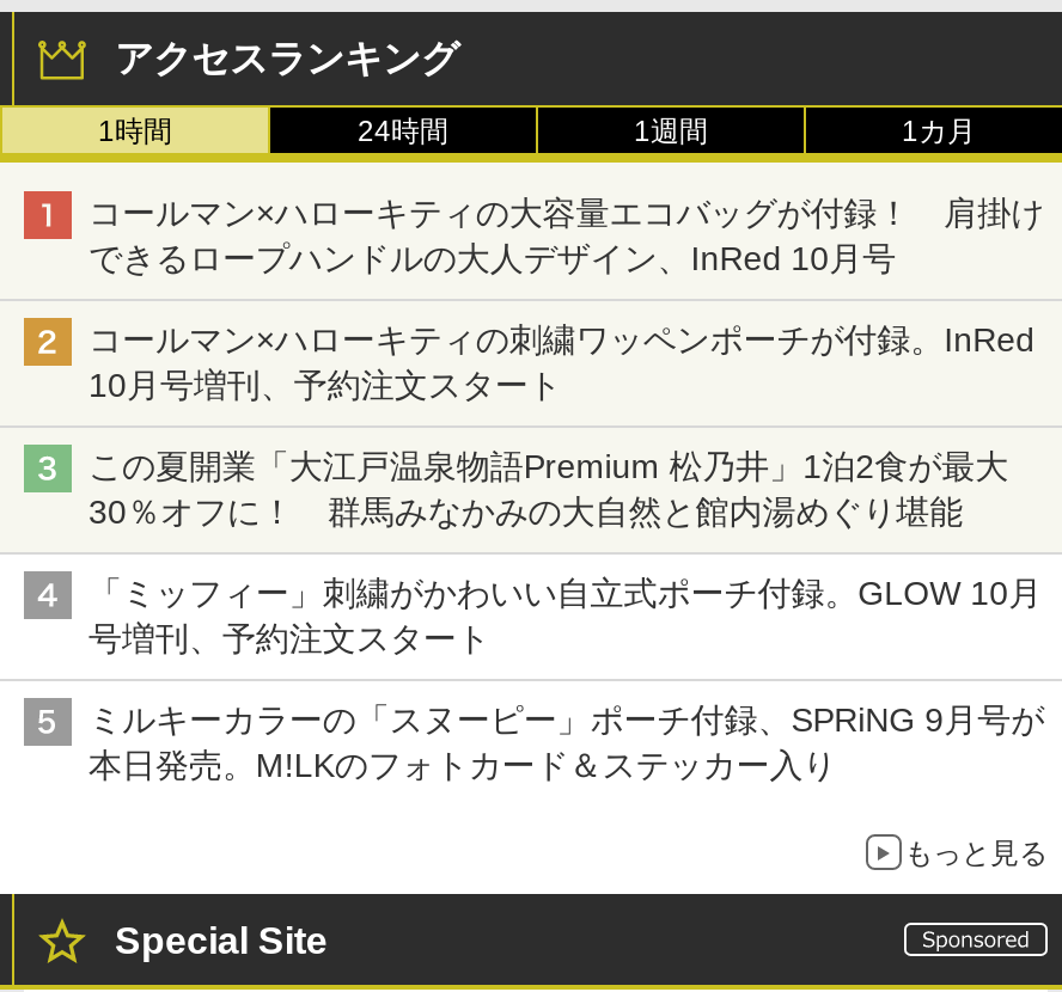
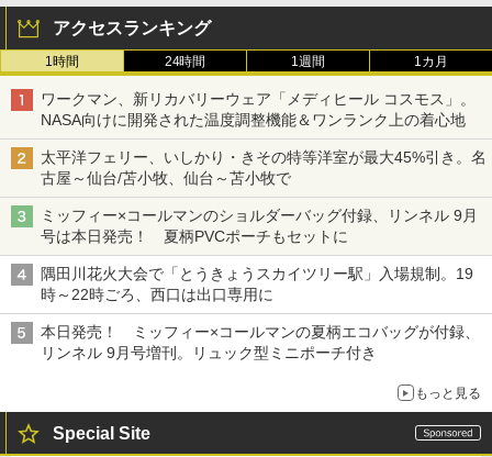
[89,195,1044,278] コールマン×ハローキティの大容量エコバッグが付録！ 肩掛け | できるロープハンドルの大人デザイン、InRed 10月号 -> [41,91,475,129] ワークマン、新リカバリーウェア「メディヒール コスモス」。 | NASA向けに開発された温度調整機能＆ワンランク上の着心地
[89,321,1035,405] コールマン×ハローキティの刺繍ワッペンポーチが付録。InRed | 10月号増刊、予約注文スタート -> [41,149,486,187] 太平洋フェリー、いしかり・きその特等洋室が最大45%引き。名 | 古屋～仙台/苫小牧、仙台～苫小牧で
[89,448,1008,532] この夏開業「大江戸温泉物語Premium 松乃井」1泊2食が最大 | 30％オフに！ 群馬みなかみの大自然と館内湯めぐり堪能 -> [41,207,477,245] ミッフィー×コールマンのショルダーバッグ付録、リンネル 9月 | 号は本日発売！ 夏柄PVCポーチもセットに
[89,575,1042,658] 「ミッフィー」刺繍がかわいい自立式ポーチ付録。GLOW 10月 | 号増刊、予約注文スタート -> [41,265,473,304] 隅田川花火大会で「とうきょうスカイツリー駅」入場規制。19 | 時～22時ごろ、西口は出口専用に
[89,701,1044,785] ミルキーカラーの「スヌーピー」ポーチ付録、SPRiNG 9月号が | 本日発売。M!LKのフォトカード＆ステッカー入り -> [41,323,479,362] 本日発売！ ミッフィー×コールマンの夏柄エコバッグが付録、 | リンネル 9月号増刊。リュック型ミニポーチ付き

